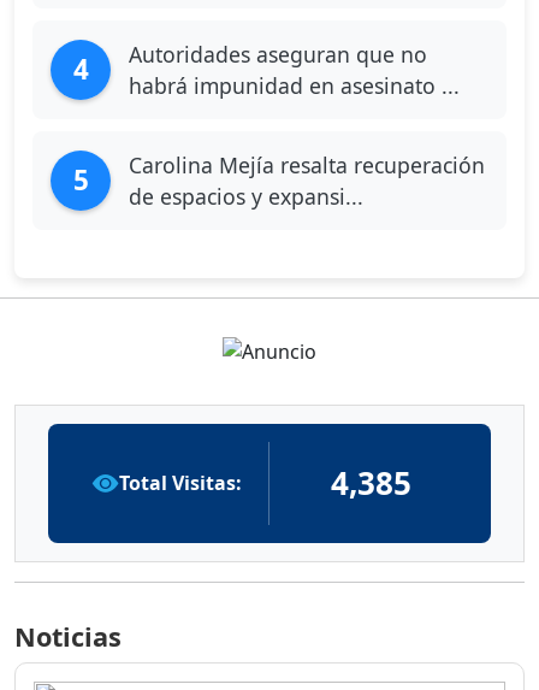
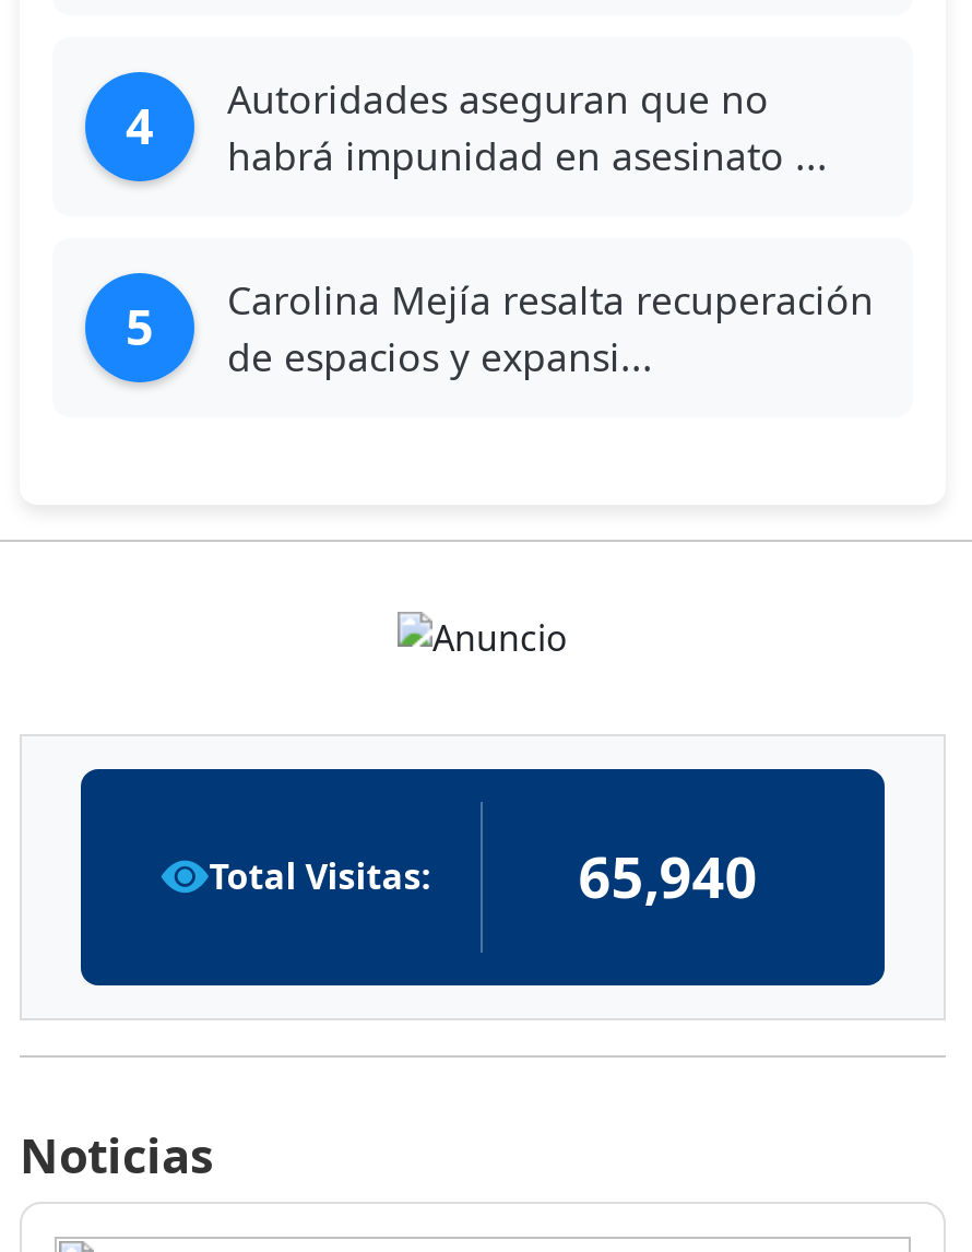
[331,461,412,504] 4,385 -> [578,836,758,915] 65,940

